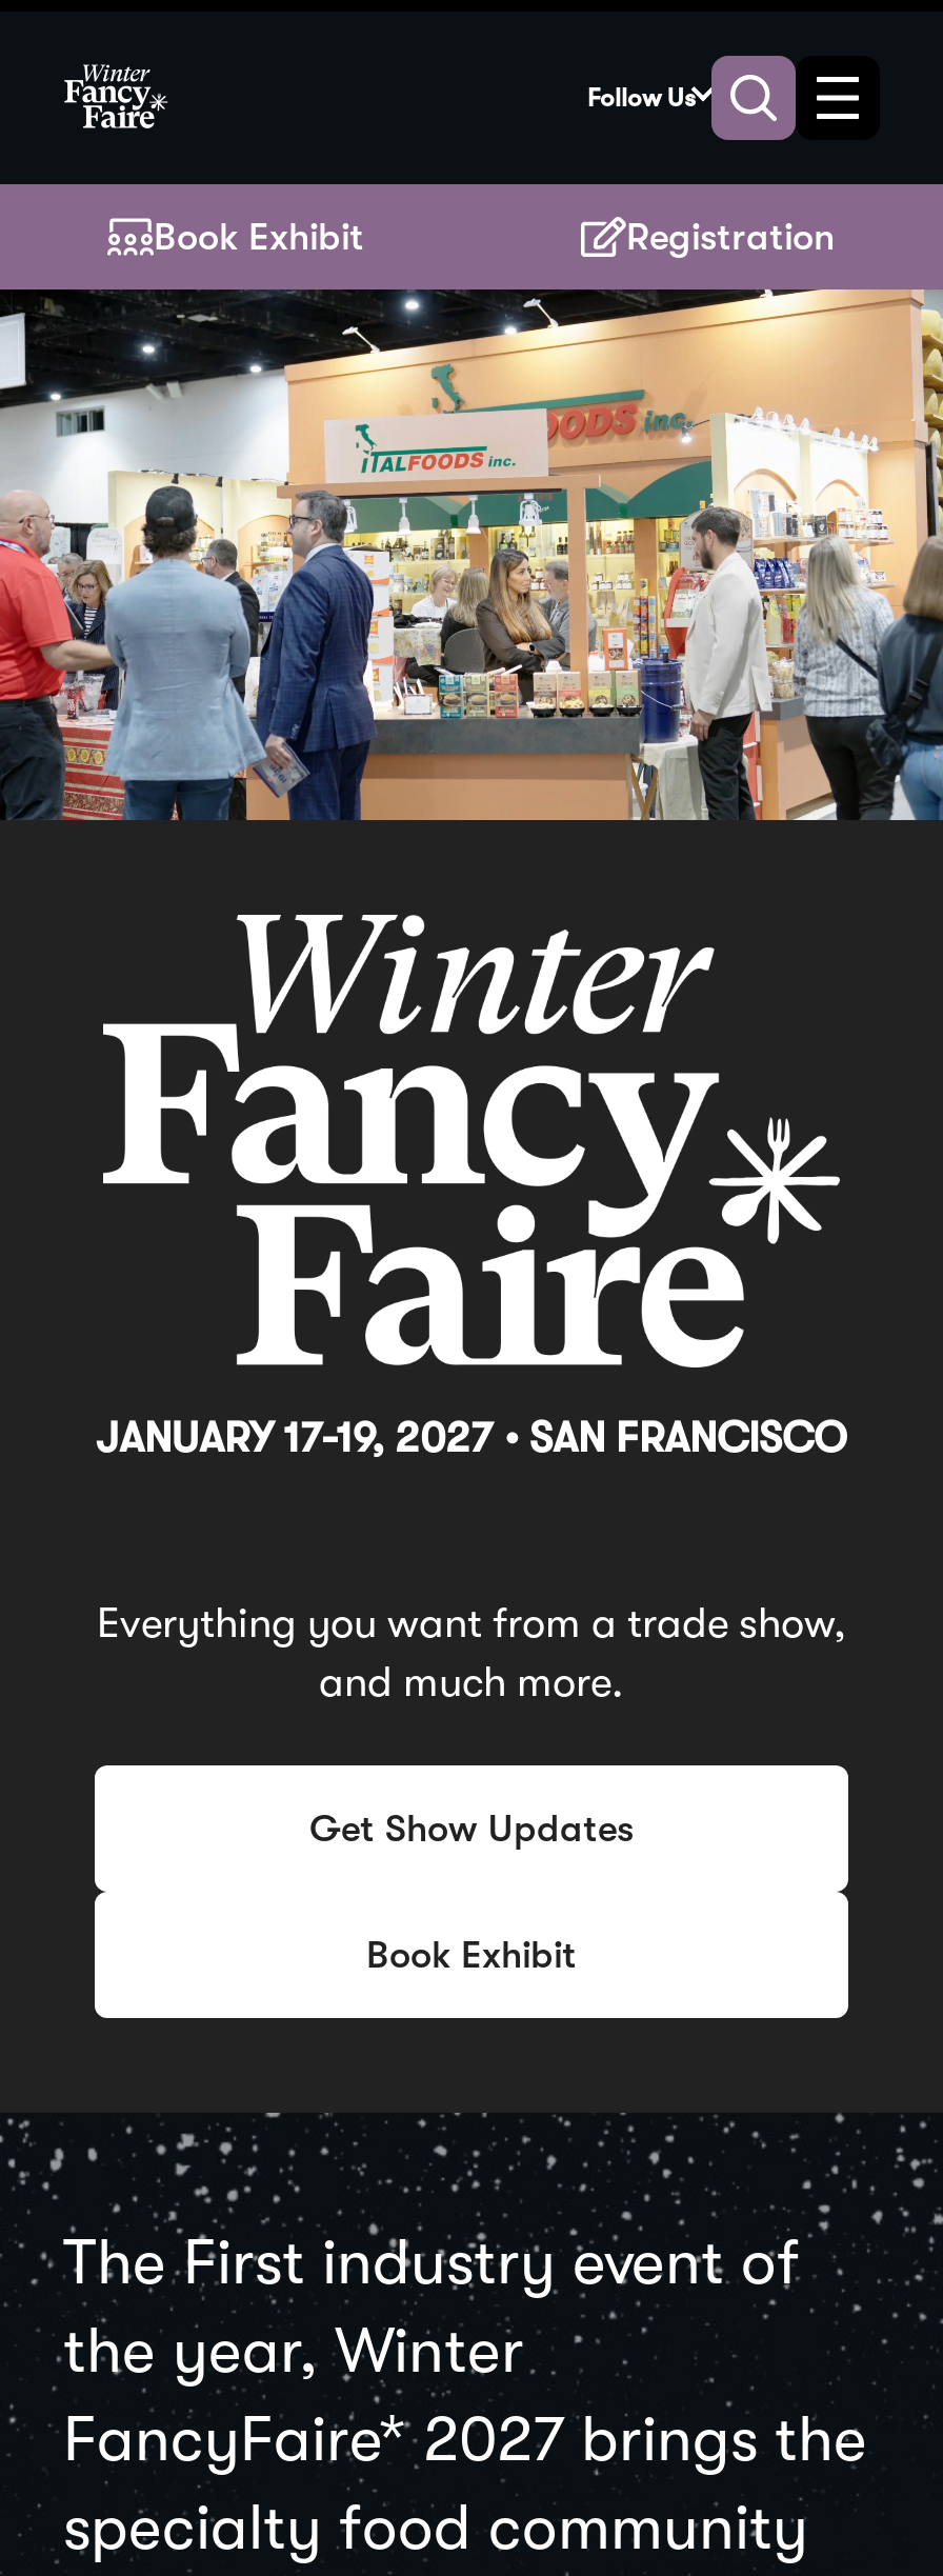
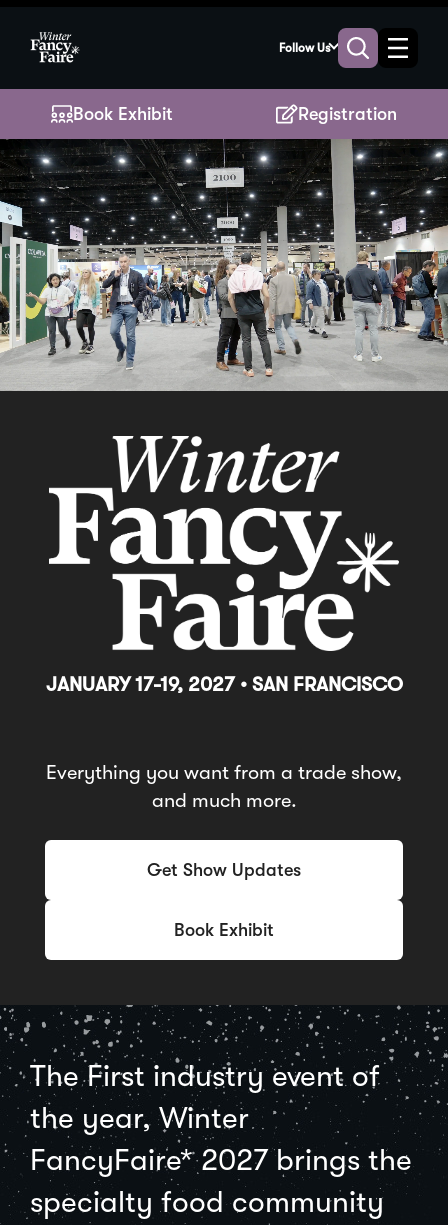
[6,287,937,822] [image] -> [3,138,445,392] [image]

